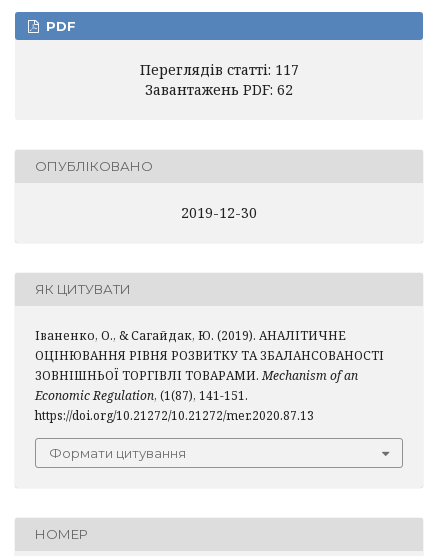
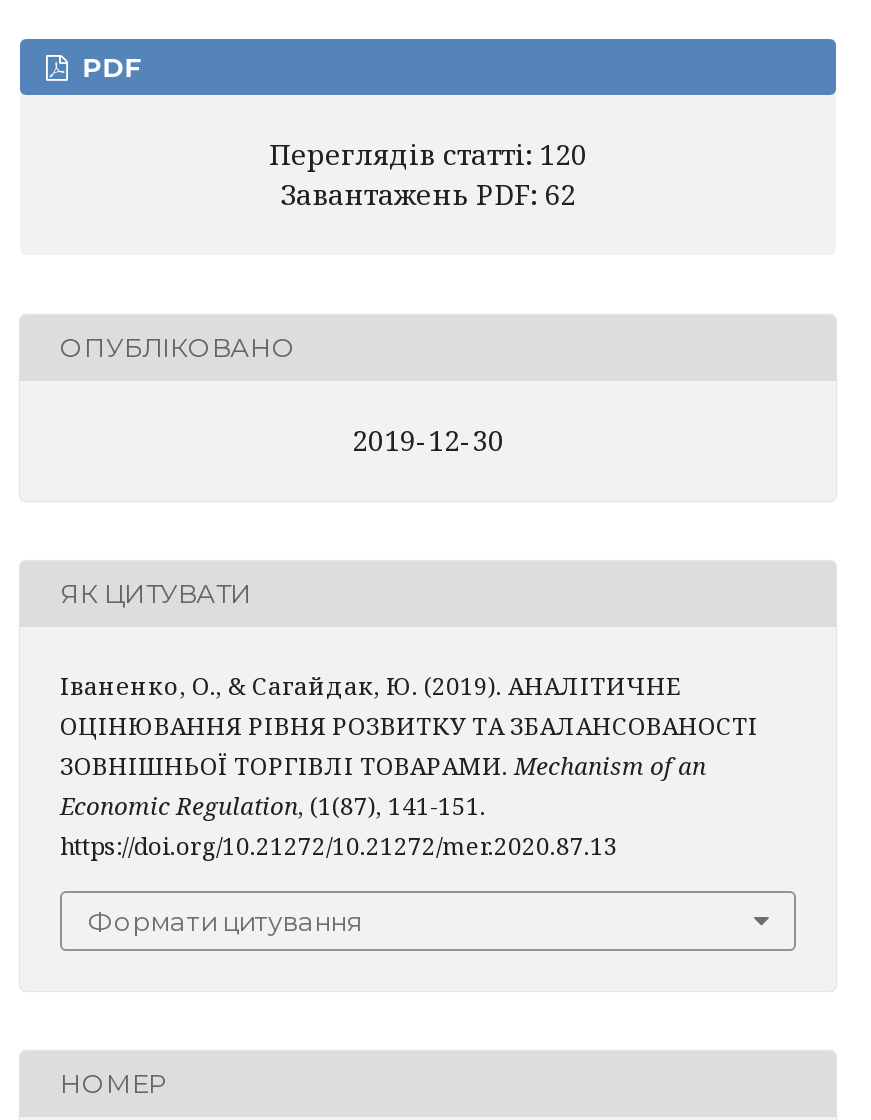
[139,59,298,78] Переглядів статті: 117 -> [269,134,587,172] Переглядів статті: 120

